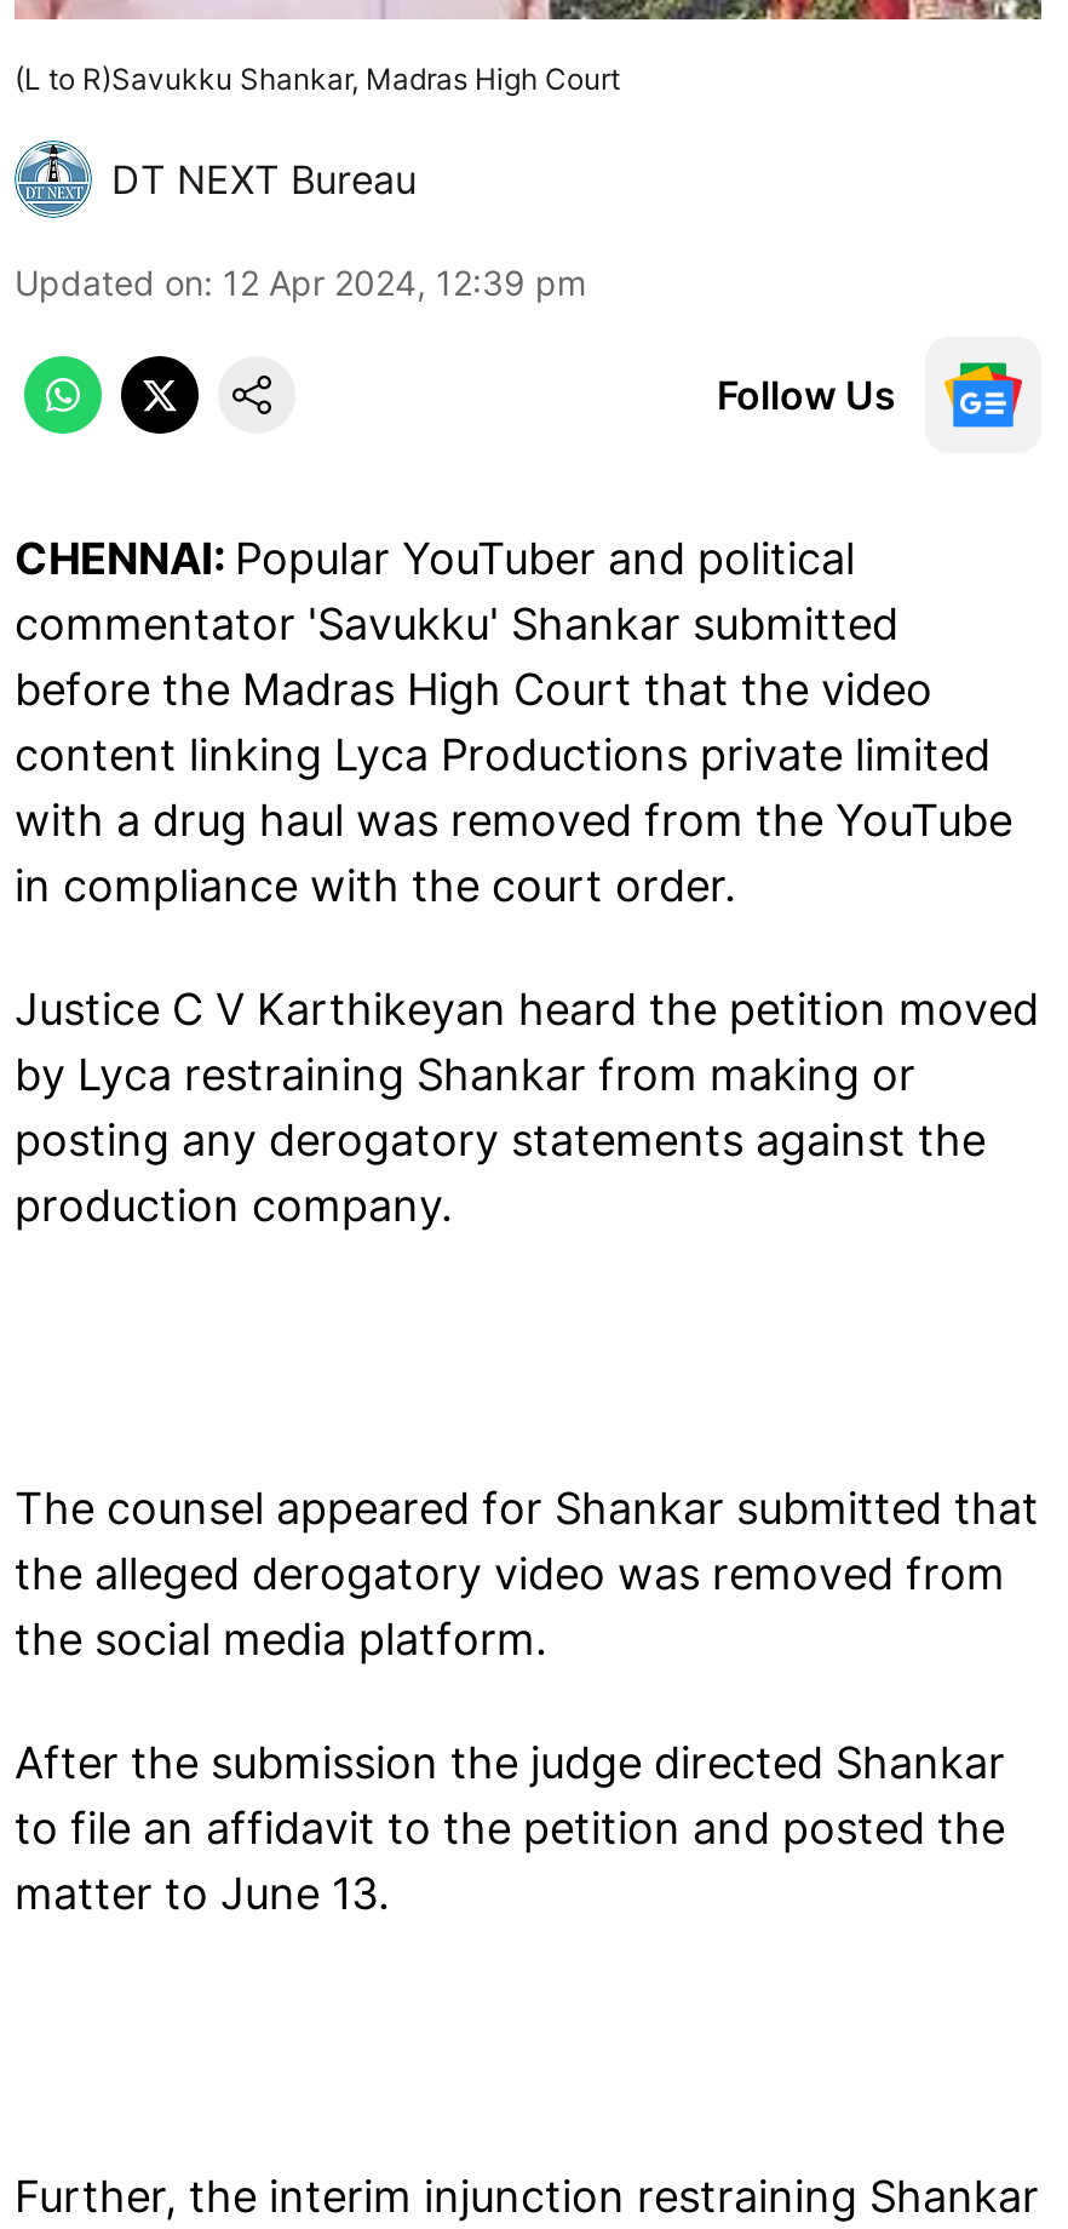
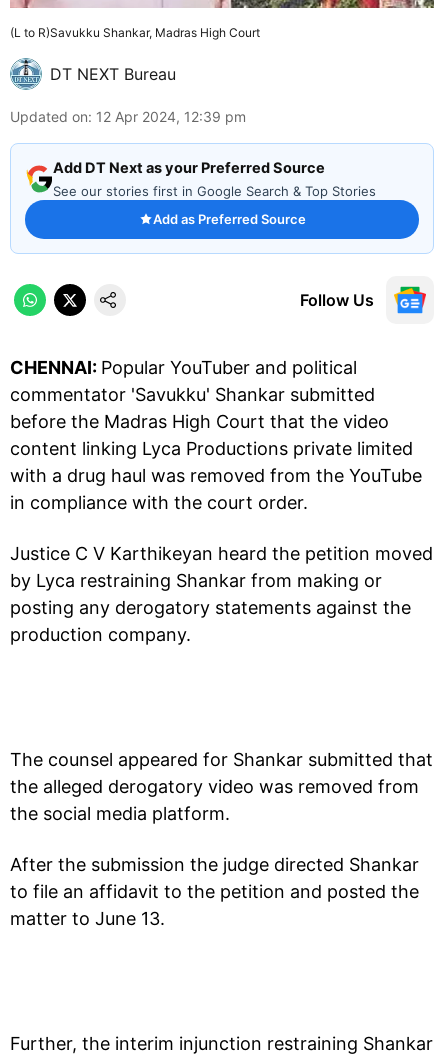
none -> [10,143,434,254] [image] | Add DT Next as your Preferred Source | See our stories first in Google Search & Top Stories | Add as Preferred Source

